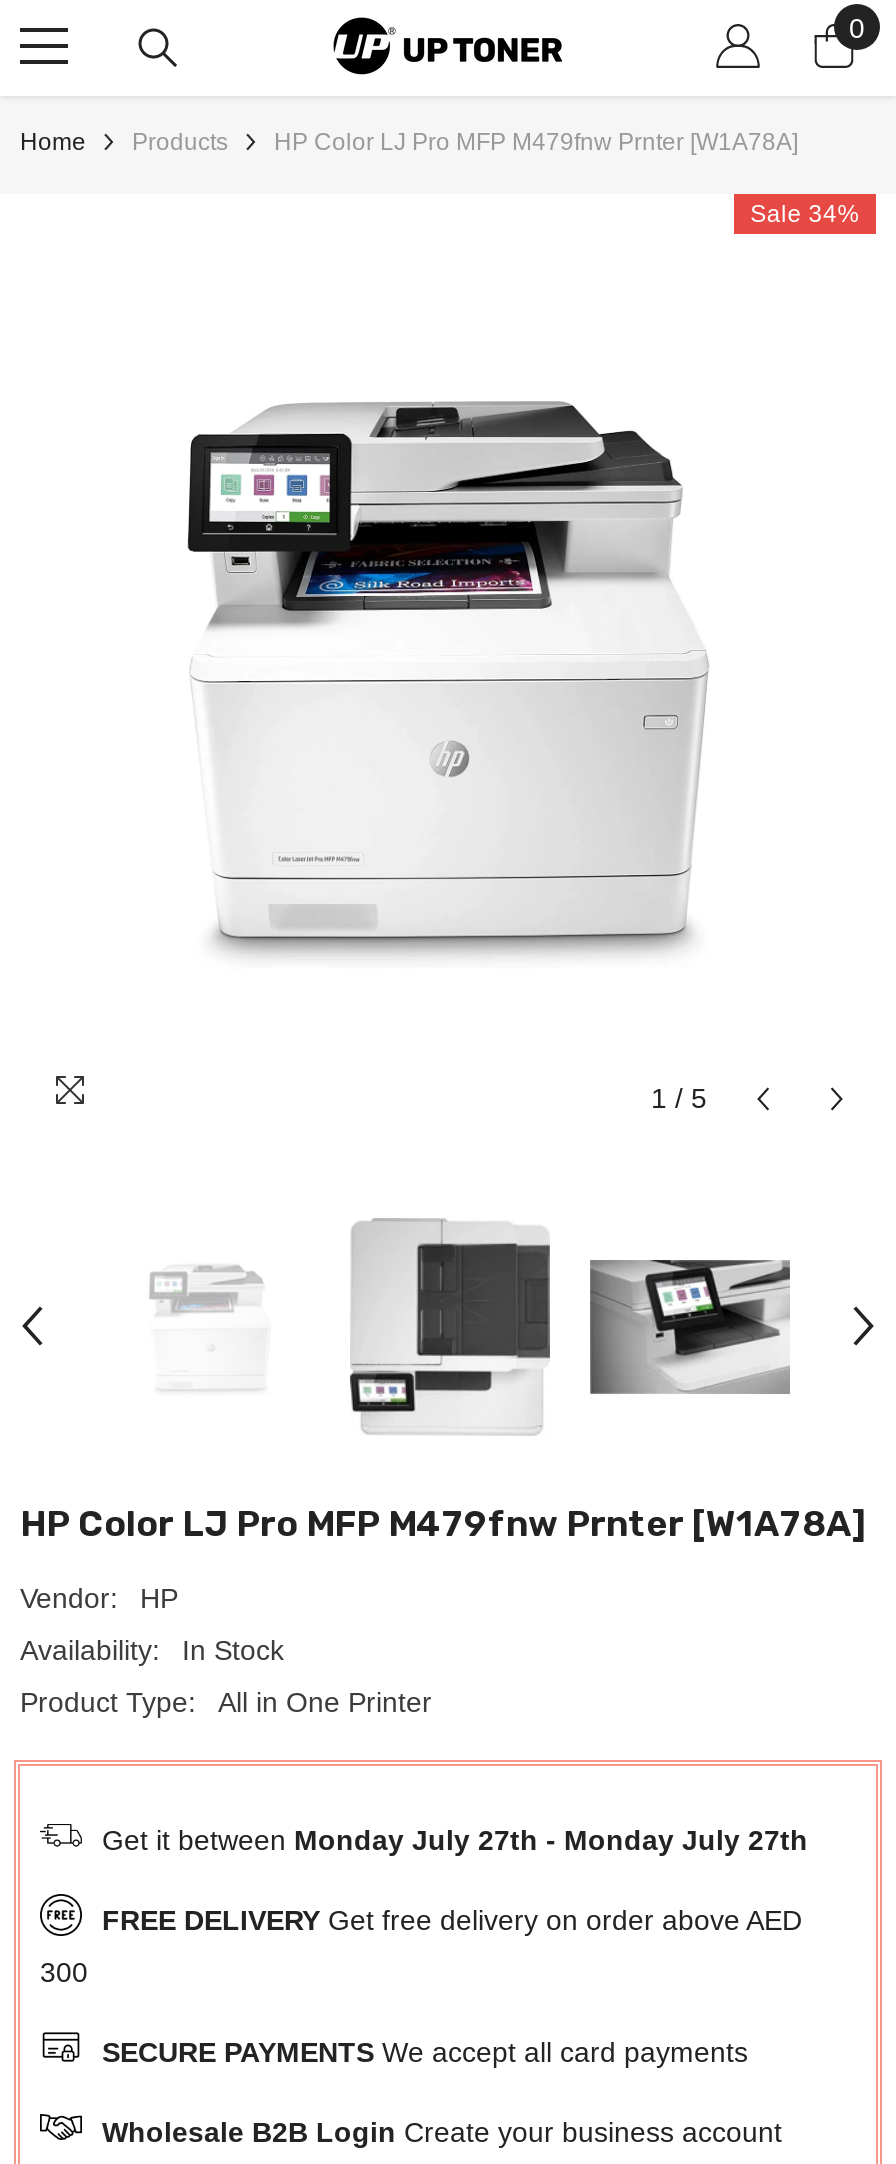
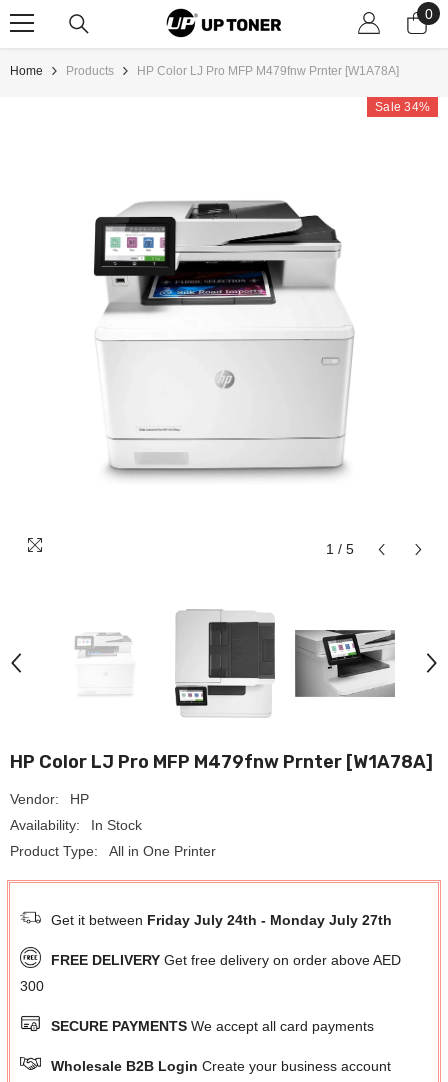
[102,1825,808,1857] Get it between Monday July 27th - Monday July 27th -> [51,912,392,928] Get it between Friday July 24th - Monday July 27th

